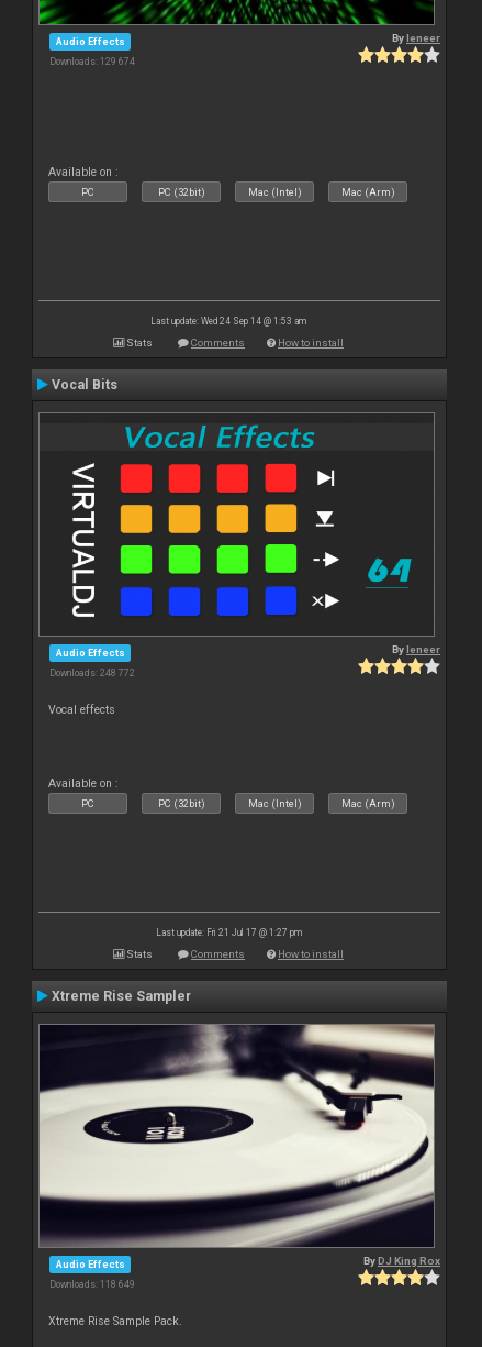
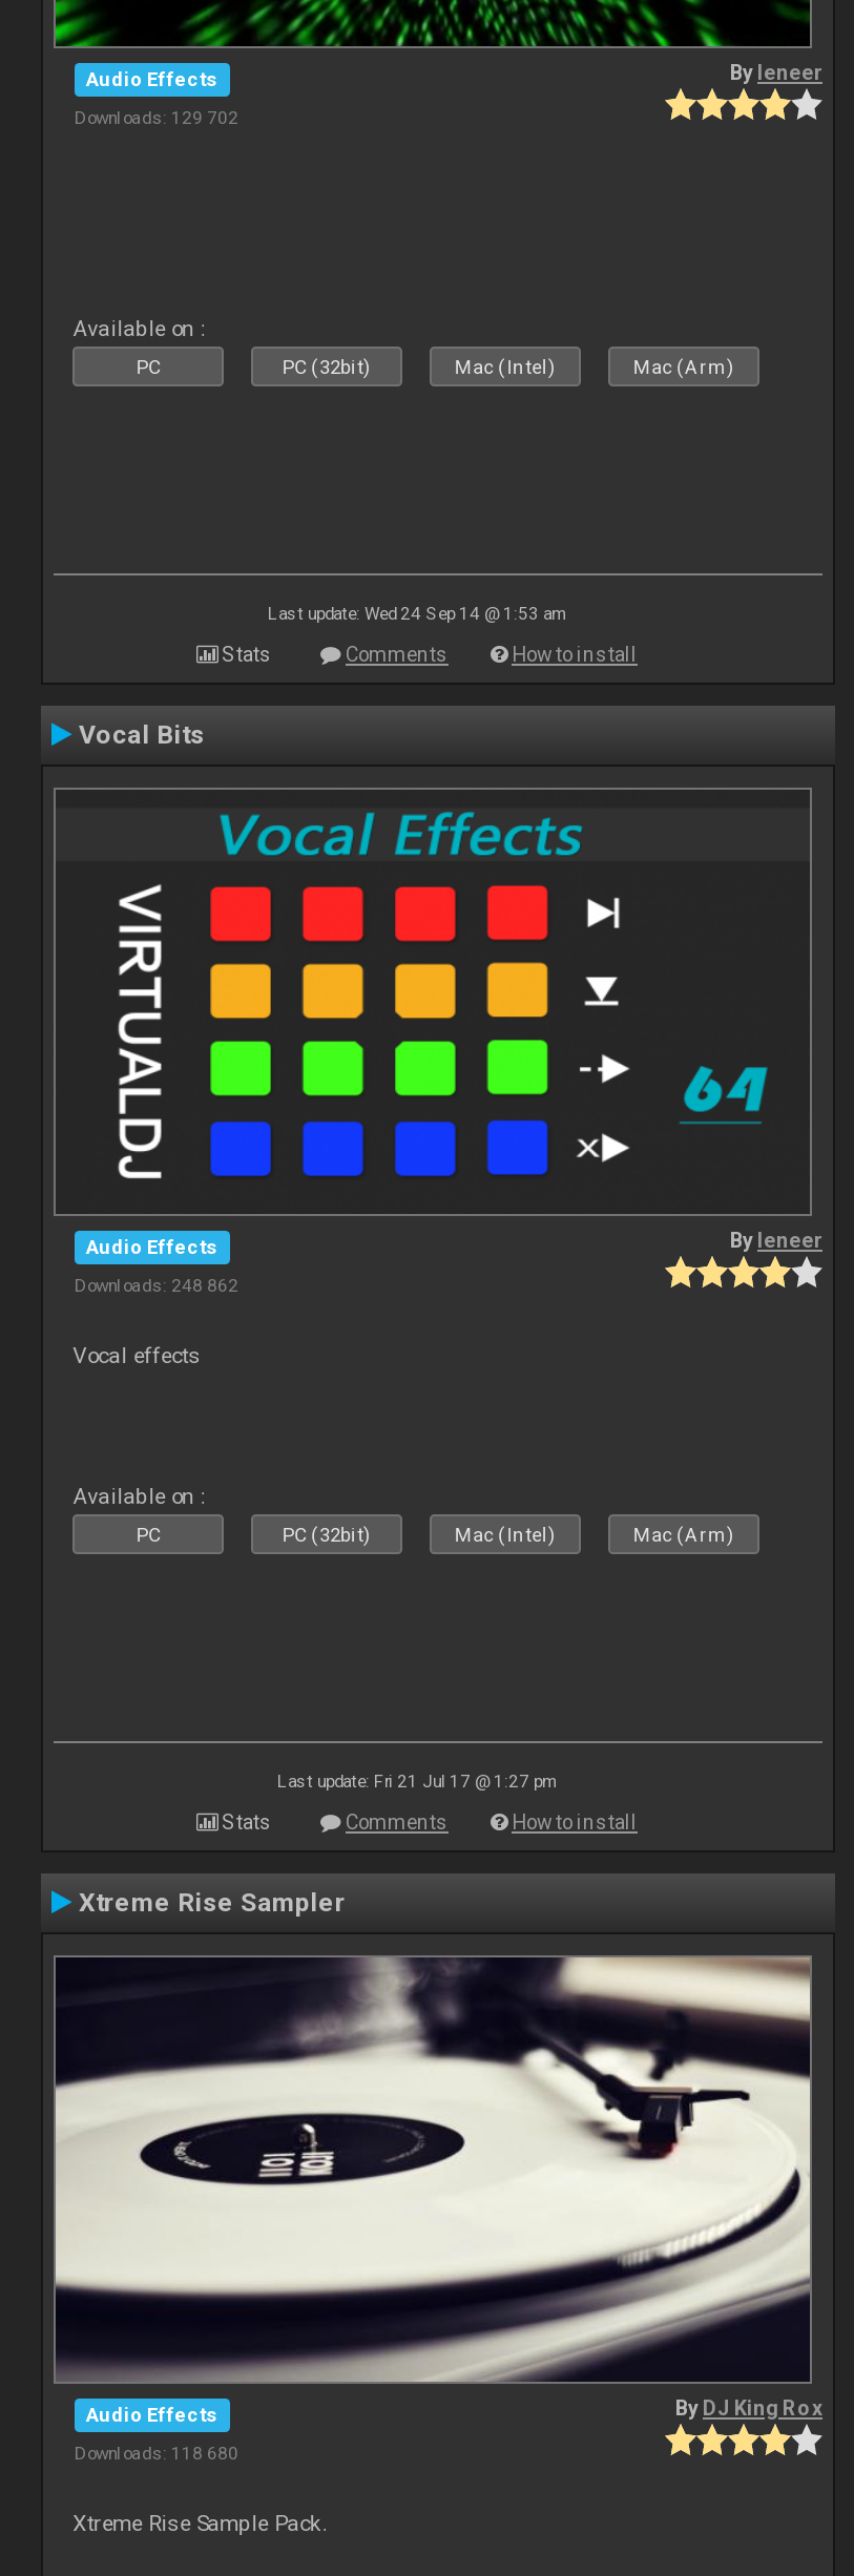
[49,56,135,67] Downloads: 129 674 -> [75,106,238,127] Downloads: 129 702
[49,667,135,678] Downloads: 248 772 -> [75,1274,238,1295] Downloads: 248 862
[49,1278,135,1289] Downloads: 118 649 -> [75,2442,238,2463] Downloads: 118 680

